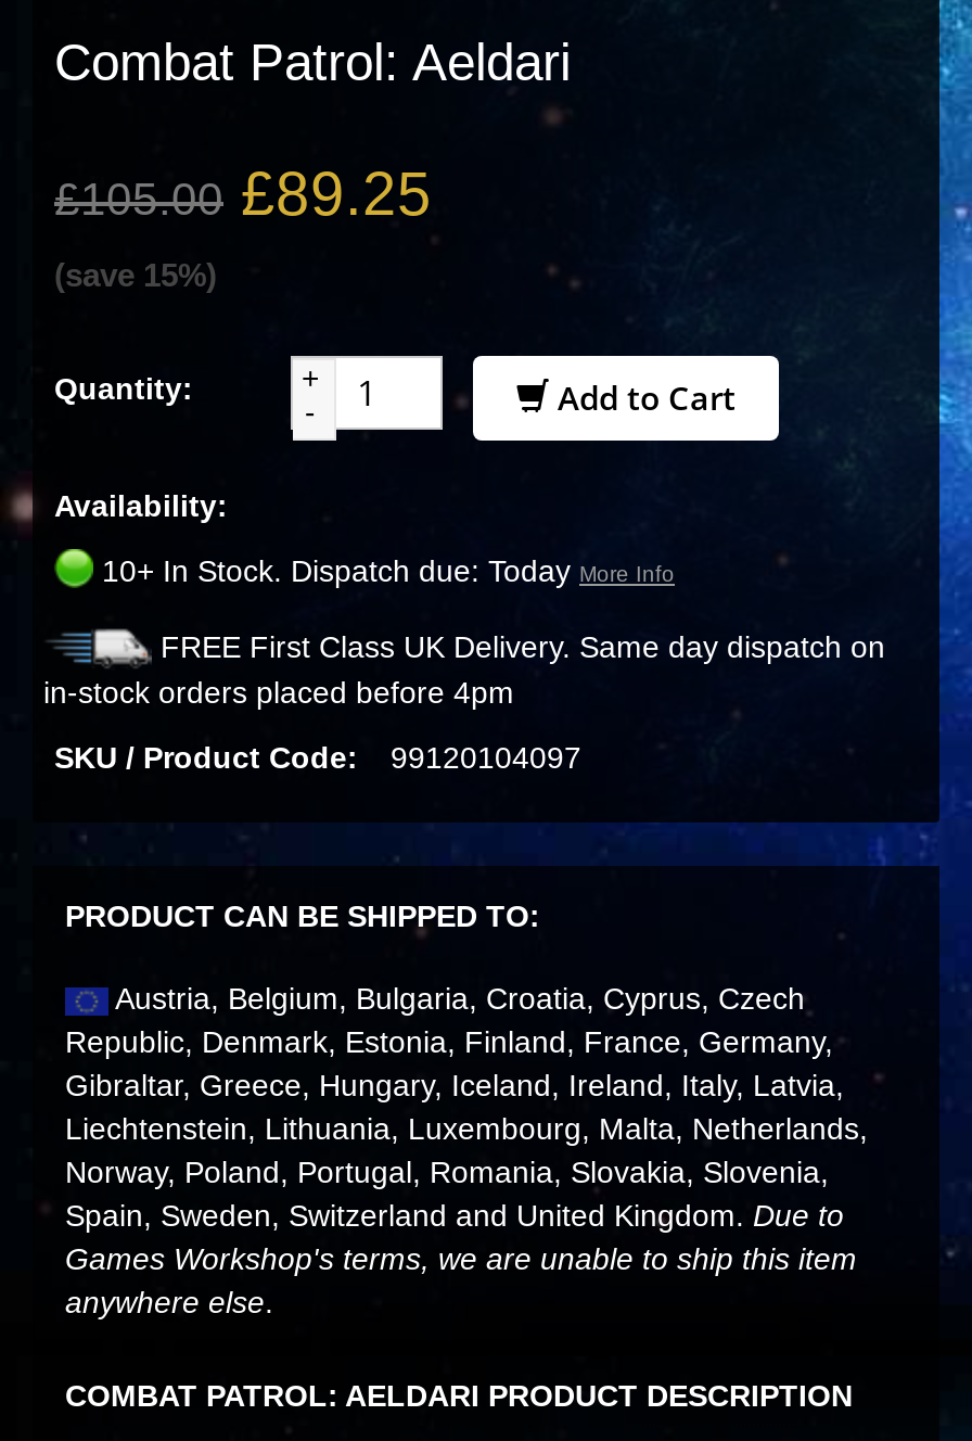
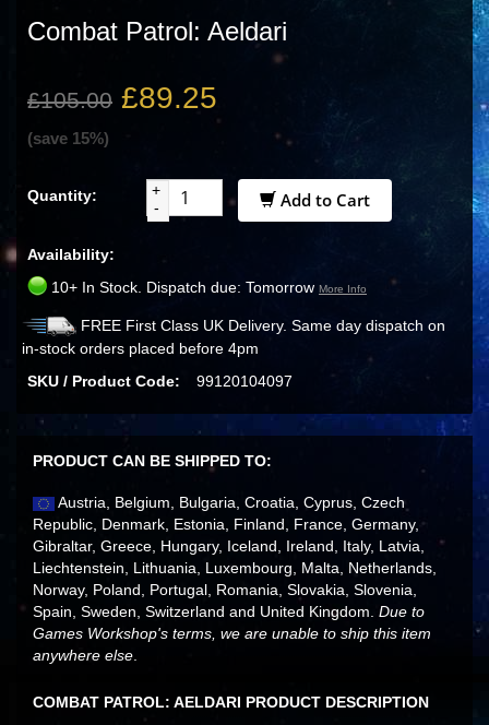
[93,553,675,588] 10+ In Stock. Dispatch due: Today More Info -> [47,278,367,296] 10+ In Stock. Dispatch due: Tomorrow More Info

